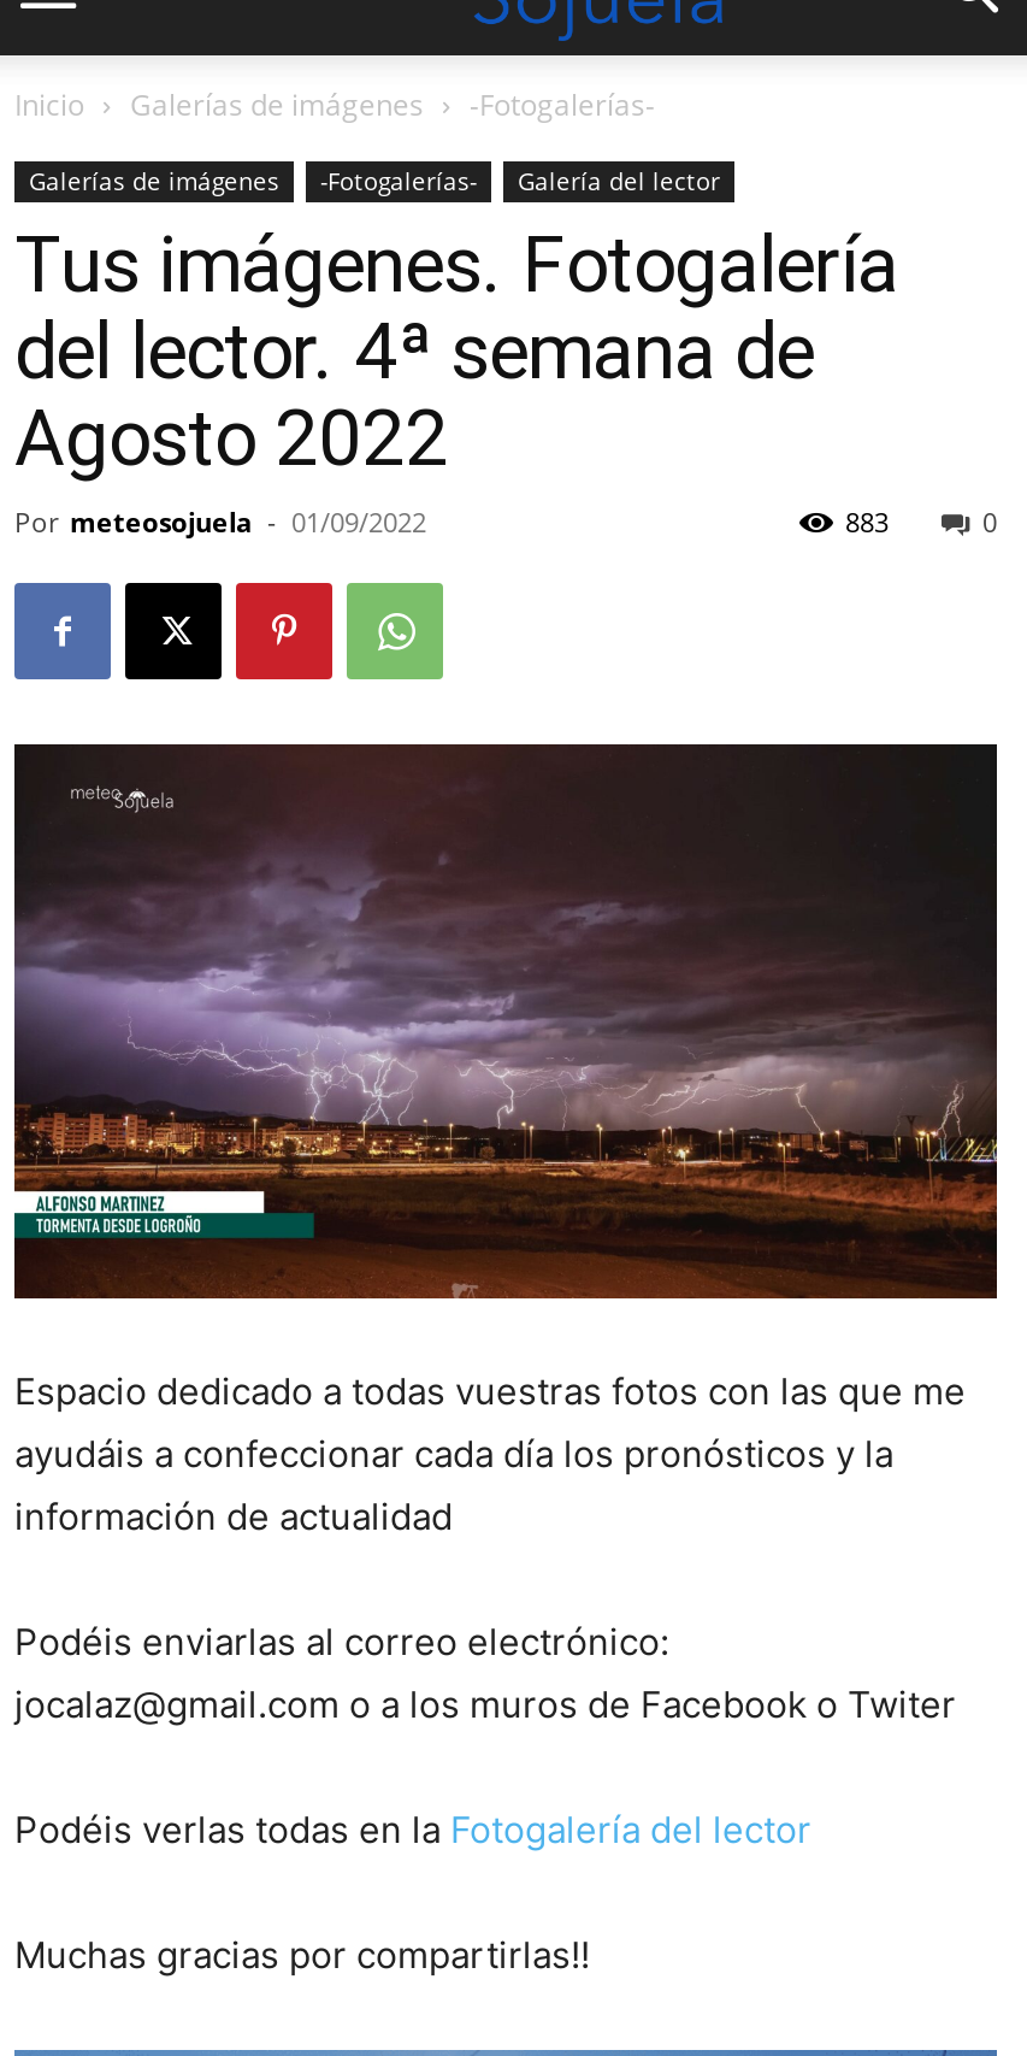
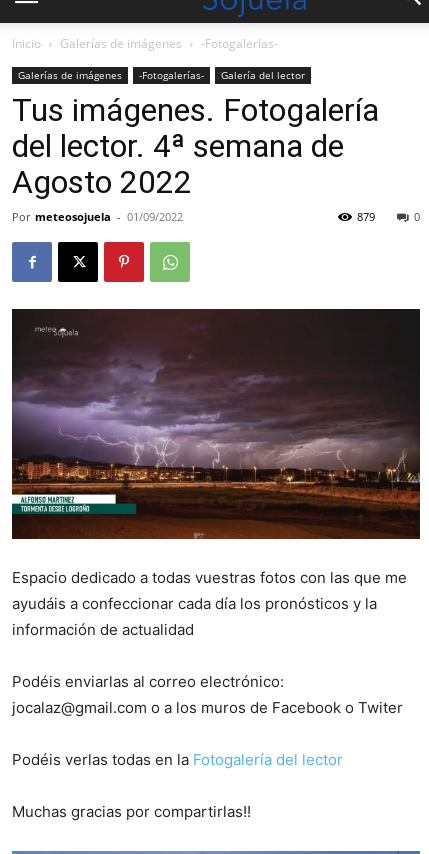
[845,503,889,540] 883 -> [357,209,375,224] 879

